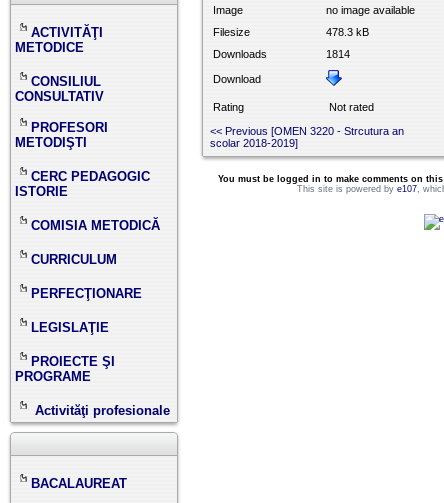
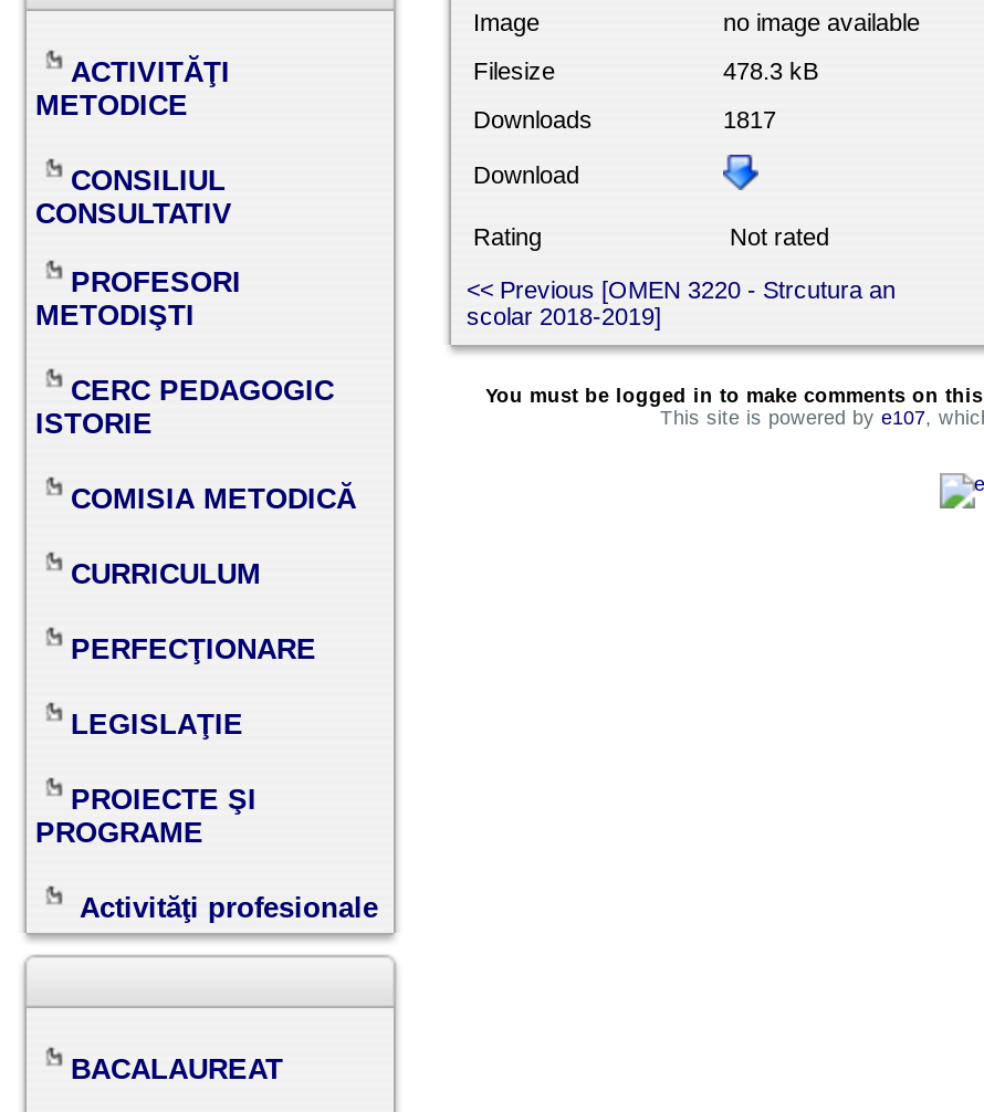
[326,48,350,60] 1814 -> [723,106,776,133] 1817

